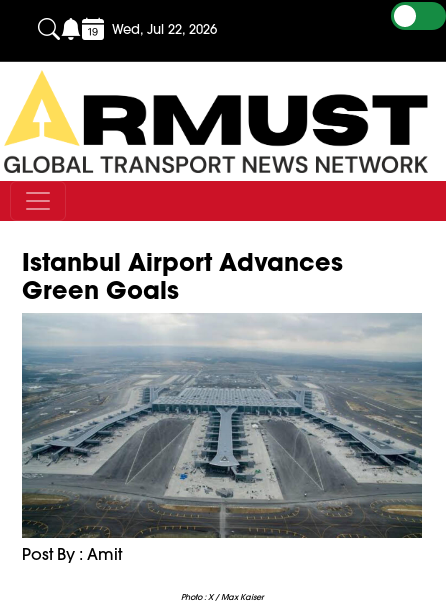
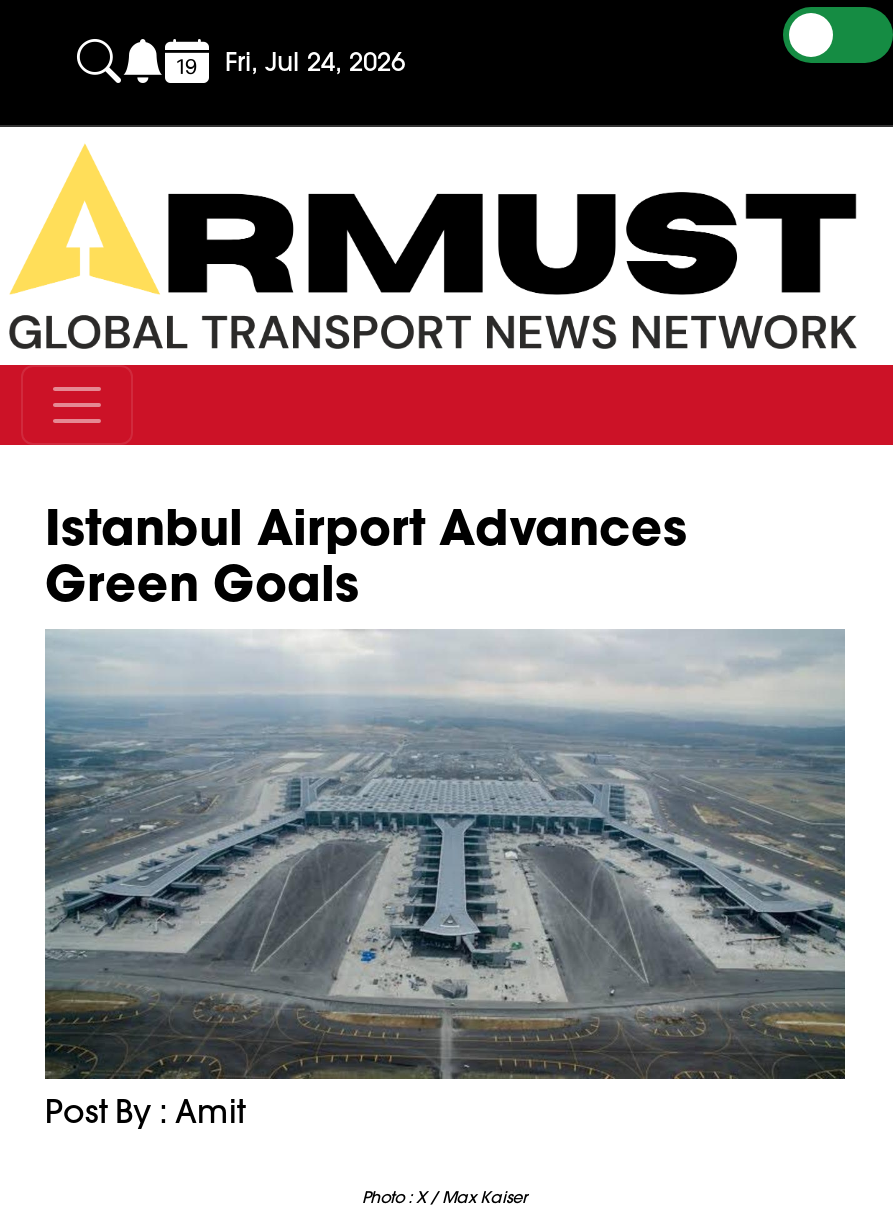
[112,21,217,37] Wed, Jul 22, 2026 -> [225,45,405,77] Fri, Jul 24, 2026

